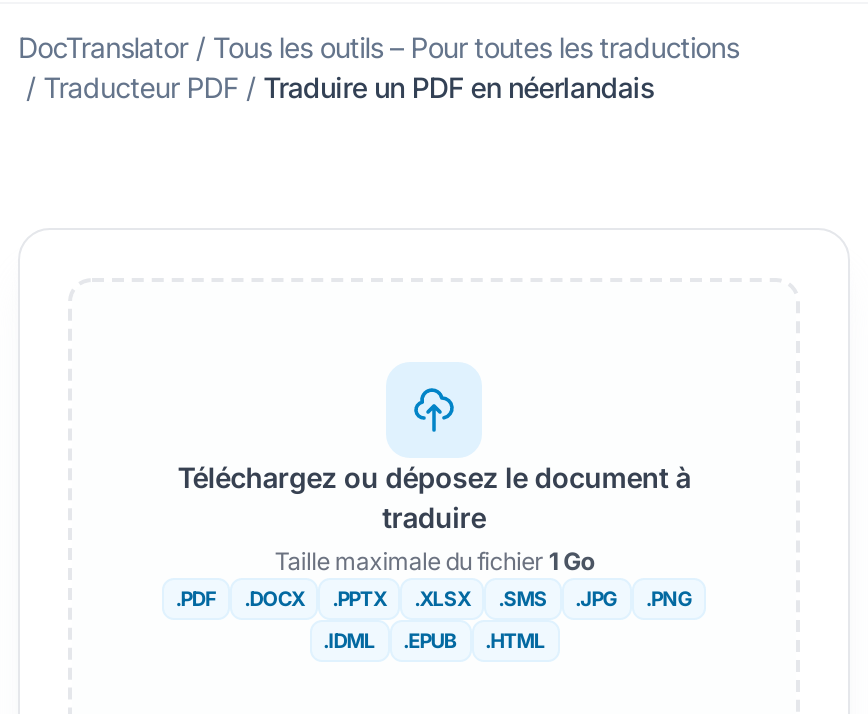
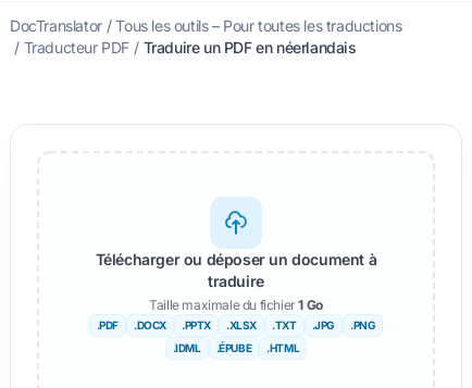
[177,460,691,494] Téléchargez ou déposez le document à -> [95,250,377,268] Télécharger ou déposer un document à
[498,586,547,610] .SMS -> [272,318,296,331] .TXT
[403,628,457,652] .EPUB -> [216,341,252,354] .ÉPUBE

